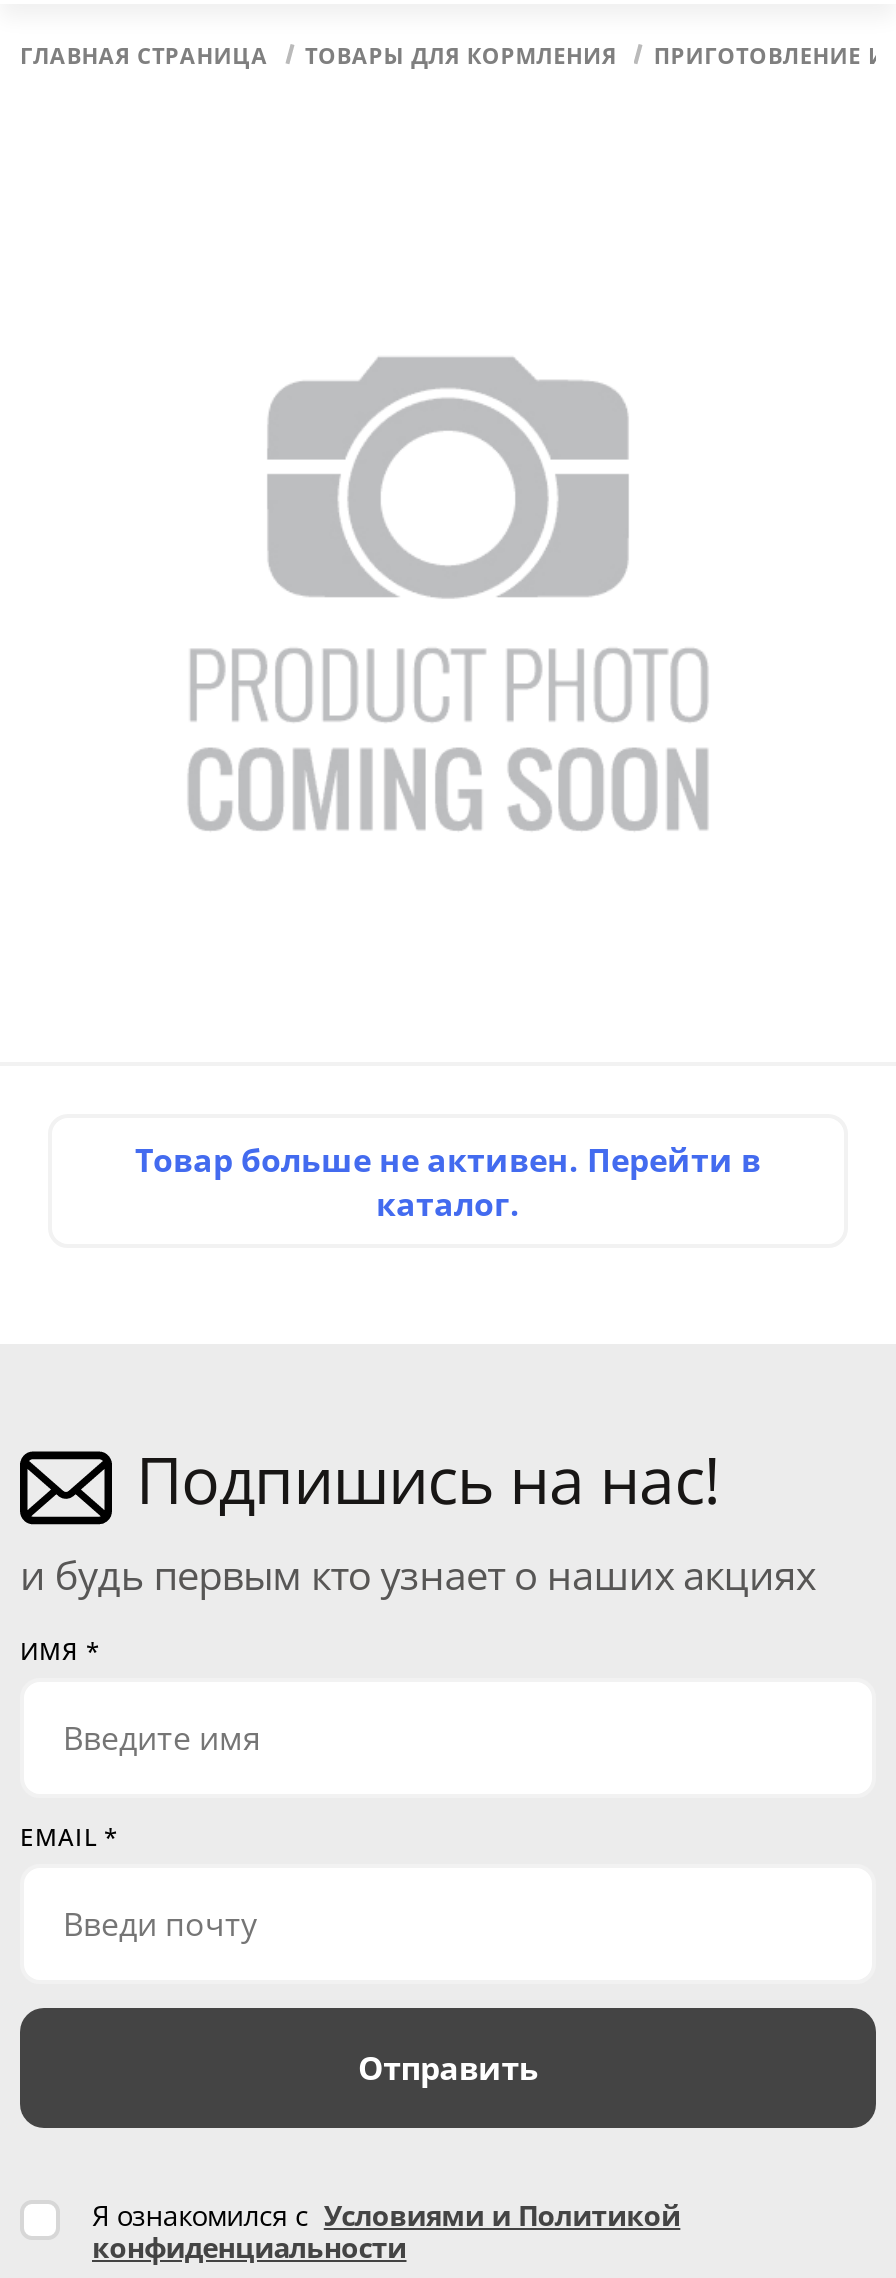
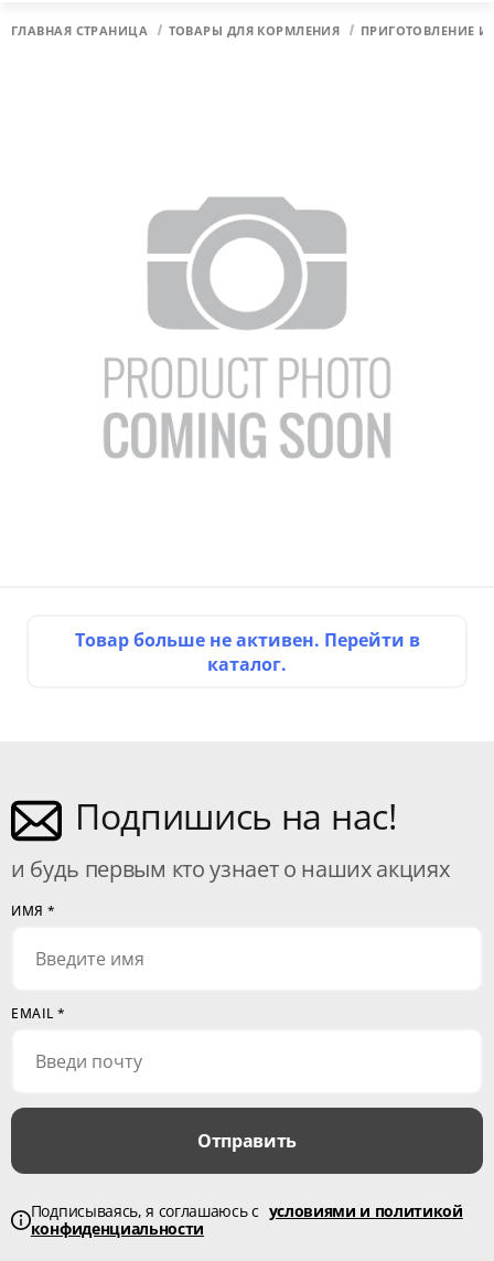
[92,2196,680,2234] Я ознакомился с Условиями и Политикой -> [31,1200,463,1221] Подписываясь, я соглашаюсь с условиями и политикой

